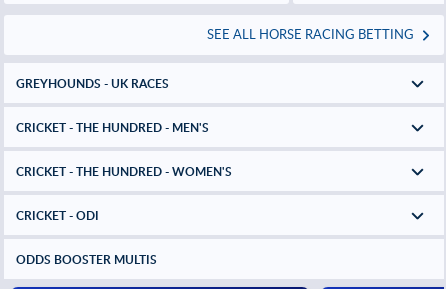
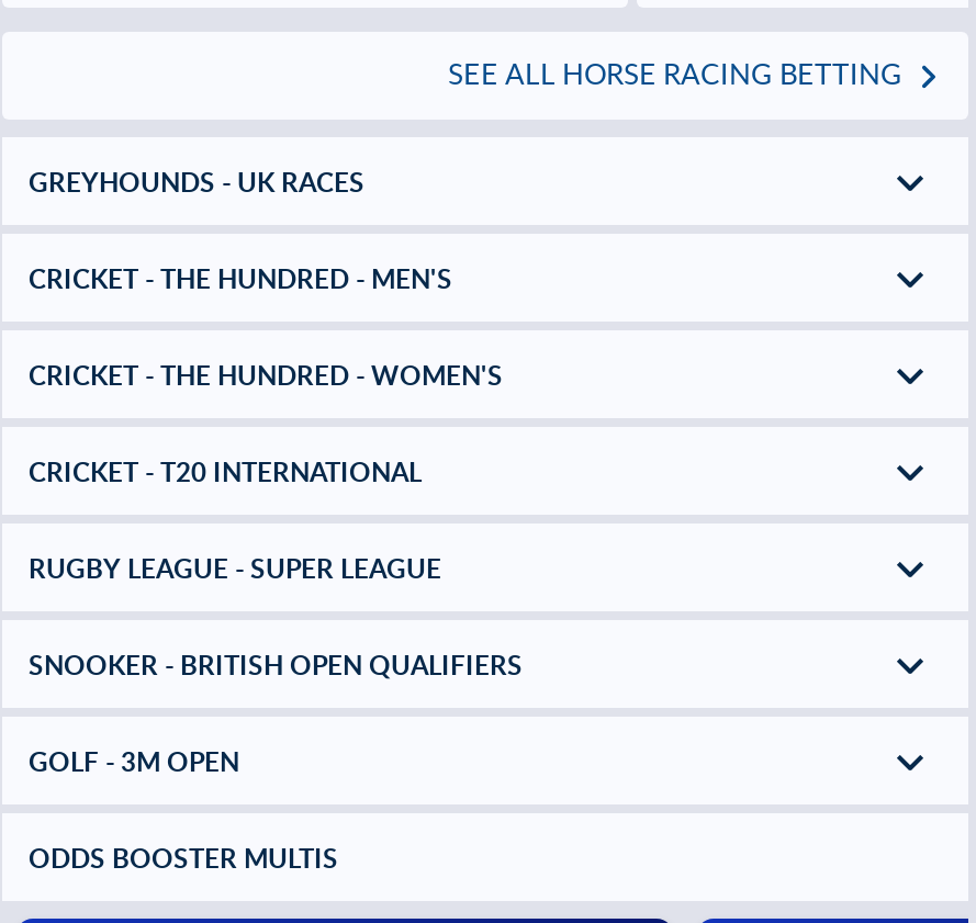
[16,207,99,224] CRICKET - ODI -> [29,453,523,780] CRICKET - T20 INTERNATIONAL | RUGBY LEAGUE - SUPER LEAGUE | SNOOKER - BRITISH OPEN QUALIFIERS | GOLF - 3M OPEN

